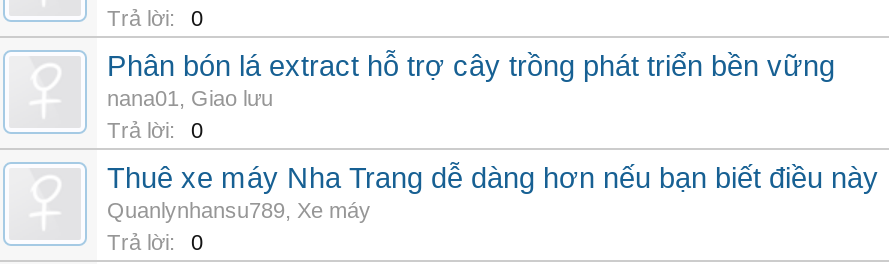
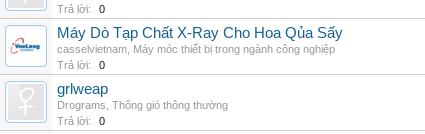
none -> [8,28,43,64] [image]
[107,50,835,110] Phân bón lá extract hỗ trợ cây trồng phát triển bền vững | nana01, Giao lưu -> [57,25,343,55] Máy Dò Tạp Chất X-Ray Cho Hoa Qủa Sấy | casselvietnam, Máy móc thiết bị trong ngành công nghiệp
[107,162,879,222] Thuê xe máy Nha Trang dễ dàng hơn nếu bạn biết điều này | Quanlynhansu789, Xe máy -> [57,81,228,111] grlweap | Drograms, Thông gió thông thường

